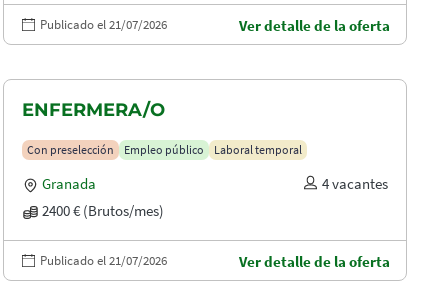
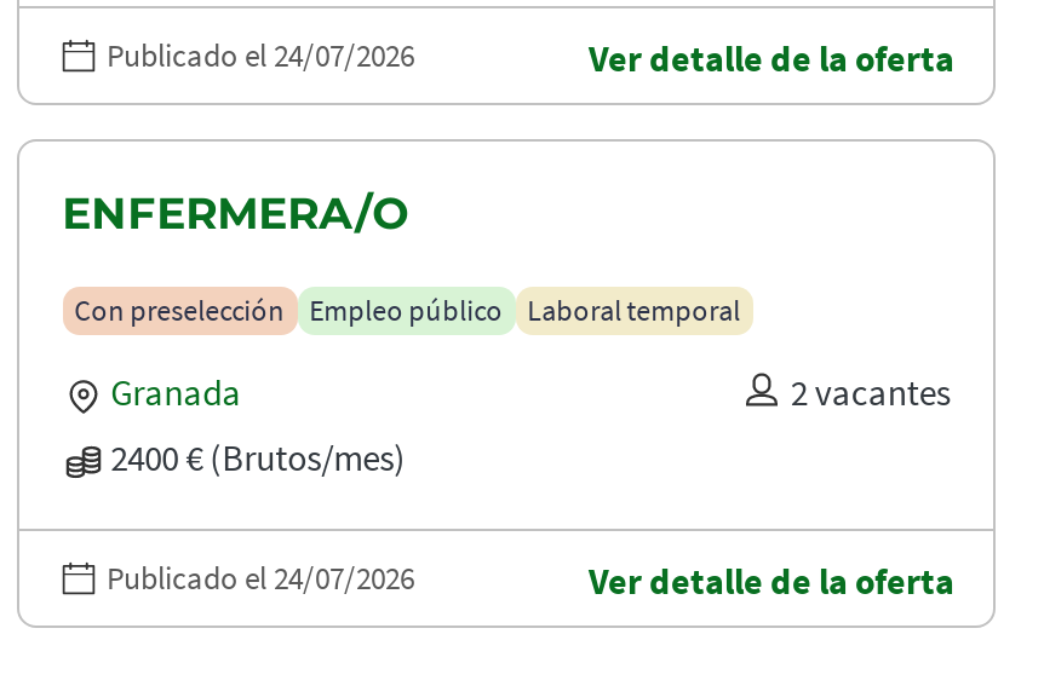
[40,16,167,33] Publicado el 21/07/2026 -> [107,34,414,75] Publicado el 24/07/2026
[322,174,388,193] 4 vacantes -> [791,370,951,416] 2 vacantes
[40,252,167,269] Publicado el 21/07/2026 -> [107,558,414,600] Publicado el 24/07/2026

